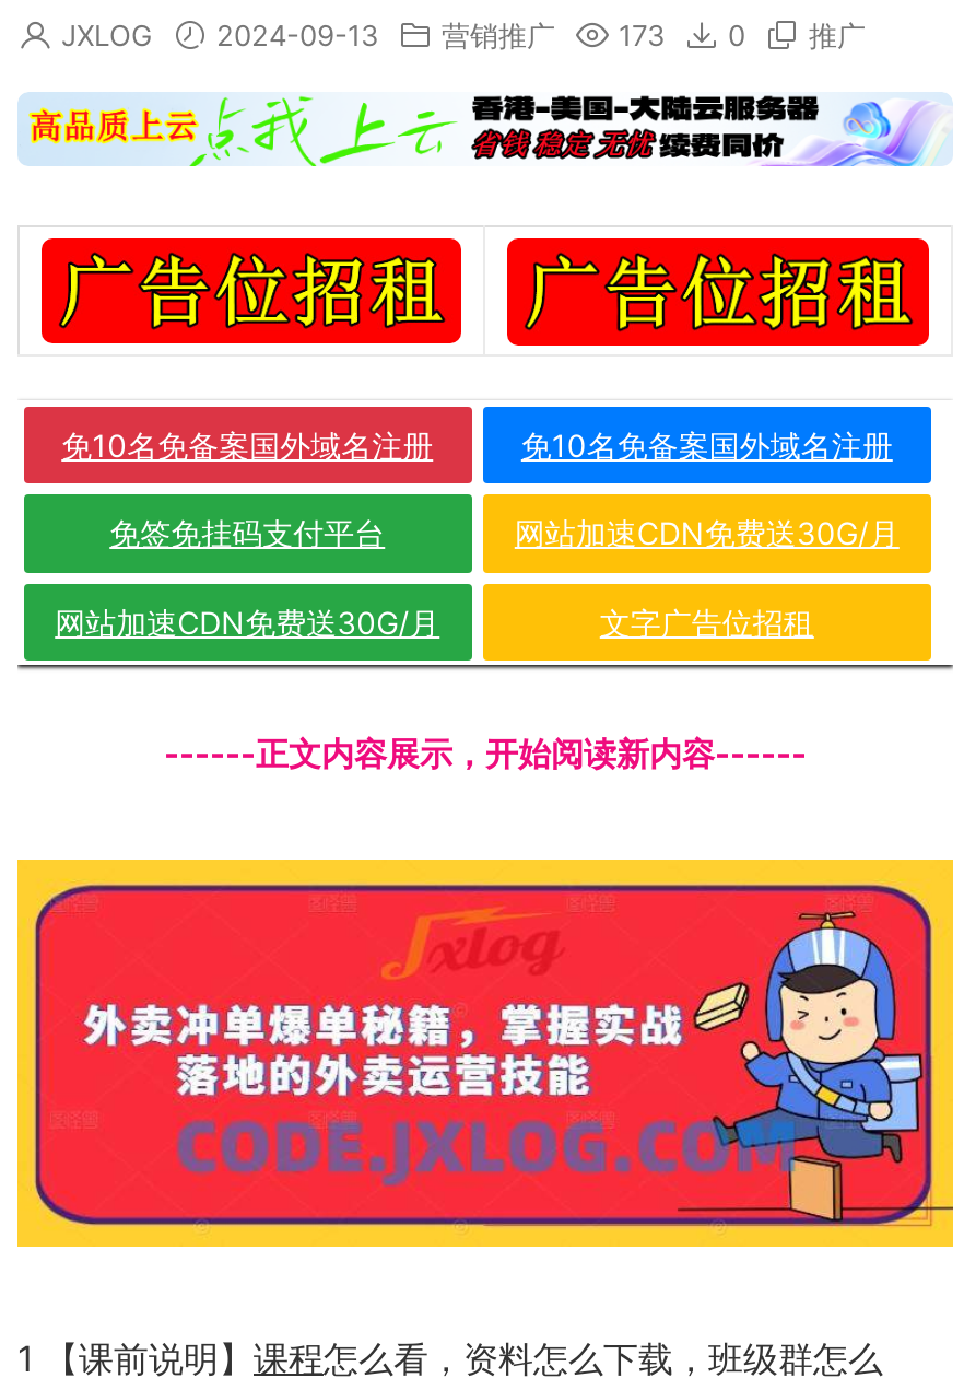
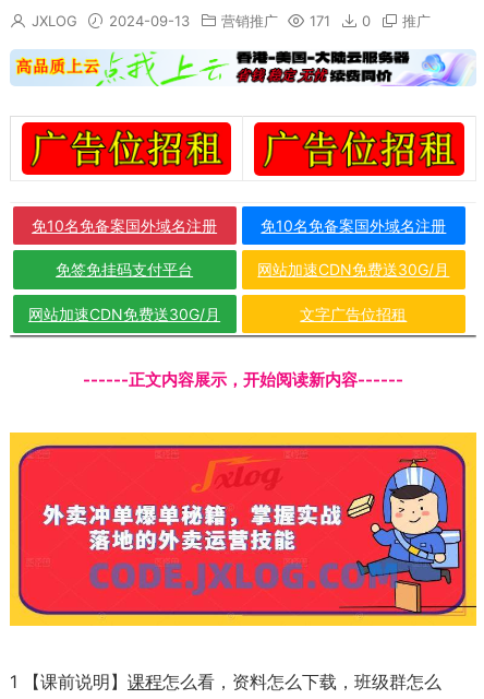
[61,18,866,53] JXLOG 2024-09-13 营销推广 173 0 推广 -> [32,12,431,30] JXLOG 2024-09-13 营销推广 171 0 推广

